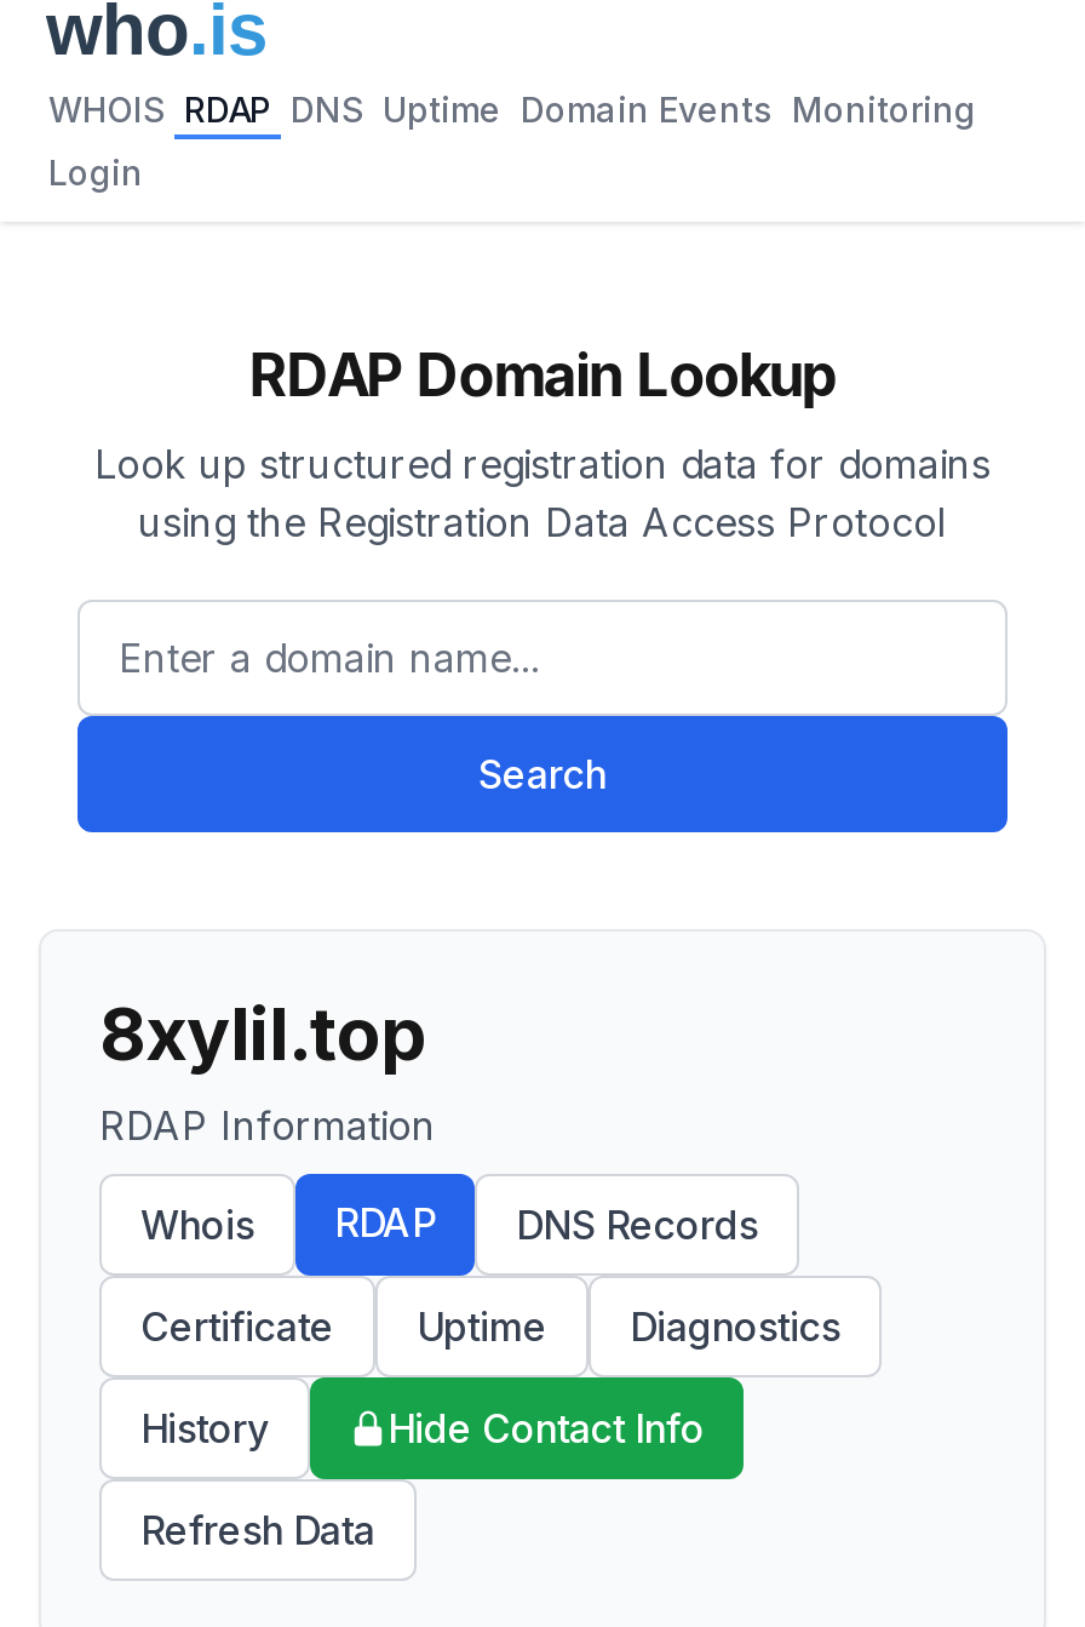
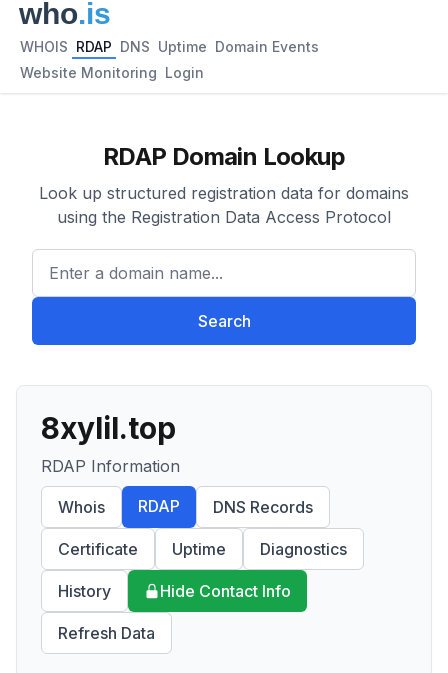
[48,88,976,130] WHOIS RDAP DNS Uptime Domain Events Monitoring -> [20,38,319,55] WHOIS RDAP DNS Uptime Domain Events
[48,151,143,193] Login -> [20,64,204,81] Website Monitoring Login

